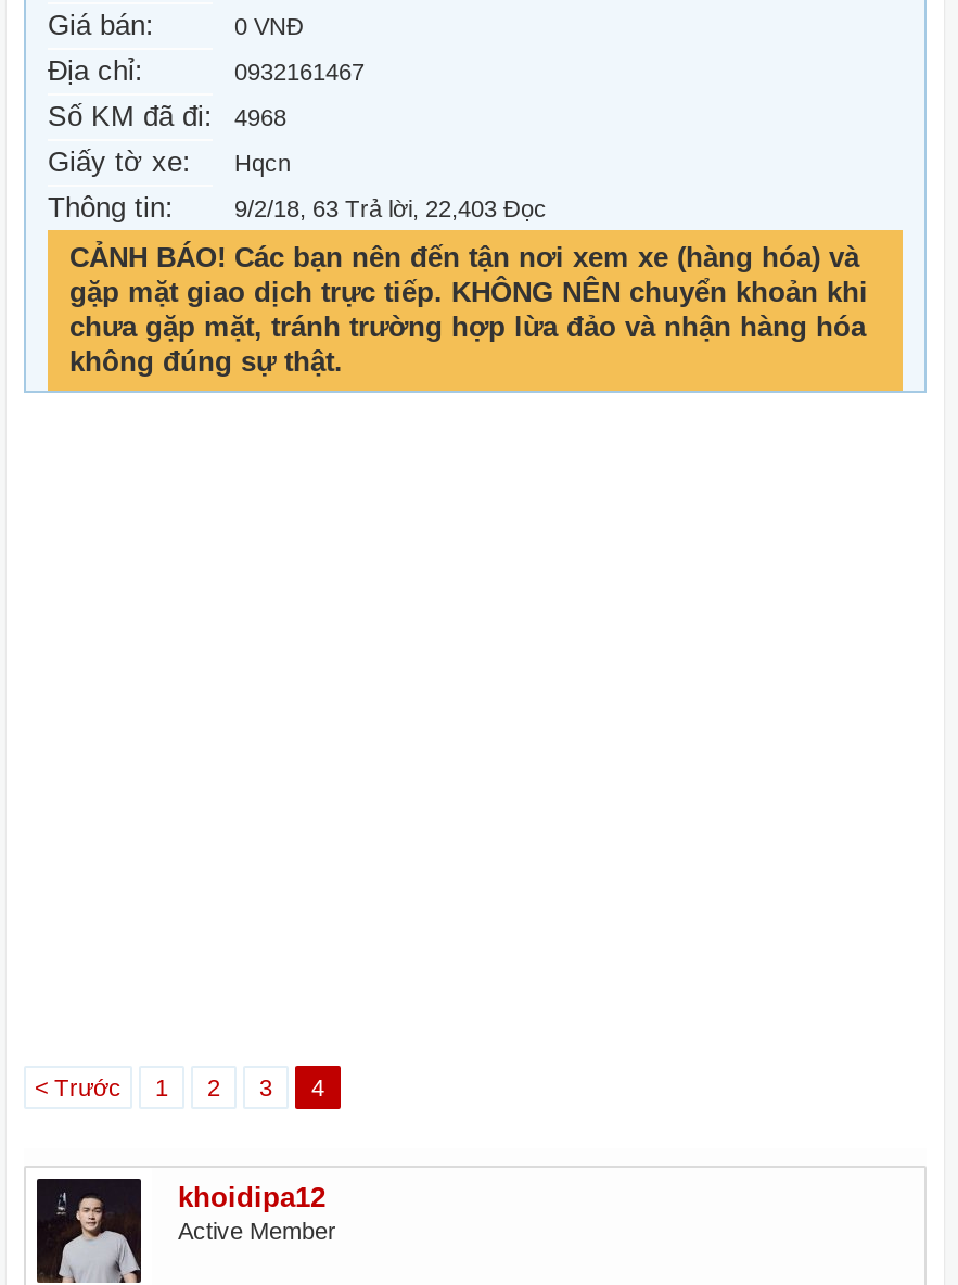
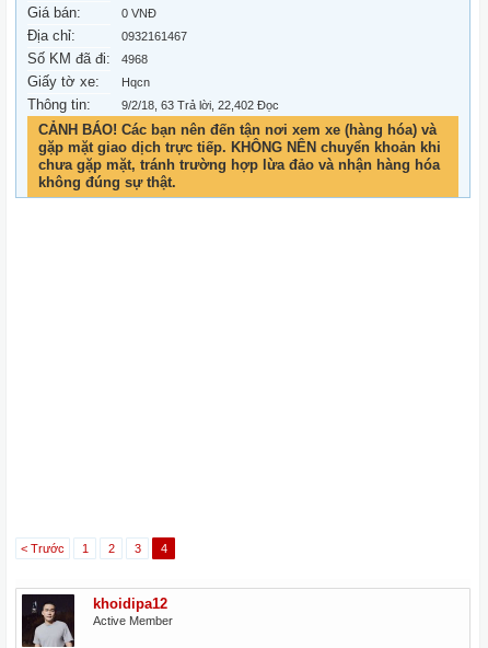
[234,195,547,221] 9/2/18, 63 Trả lời, 22,403 Đọc -> [121,99,279,112] 9/2/18, 63 Trả lời, 22,402 Đọc

